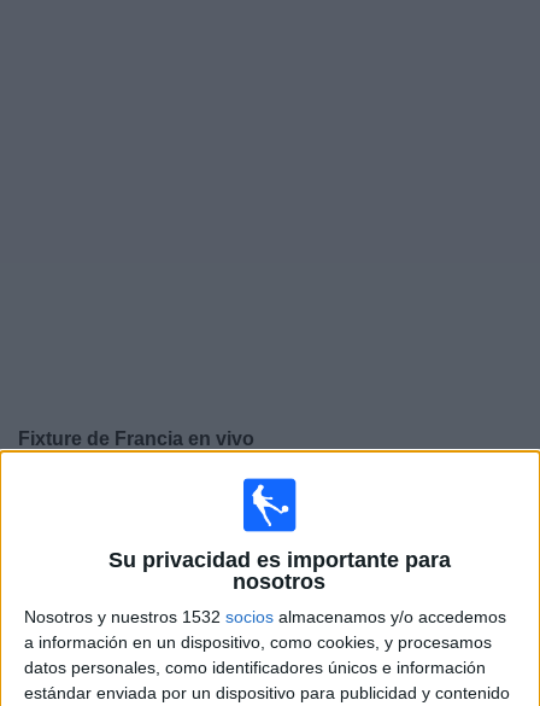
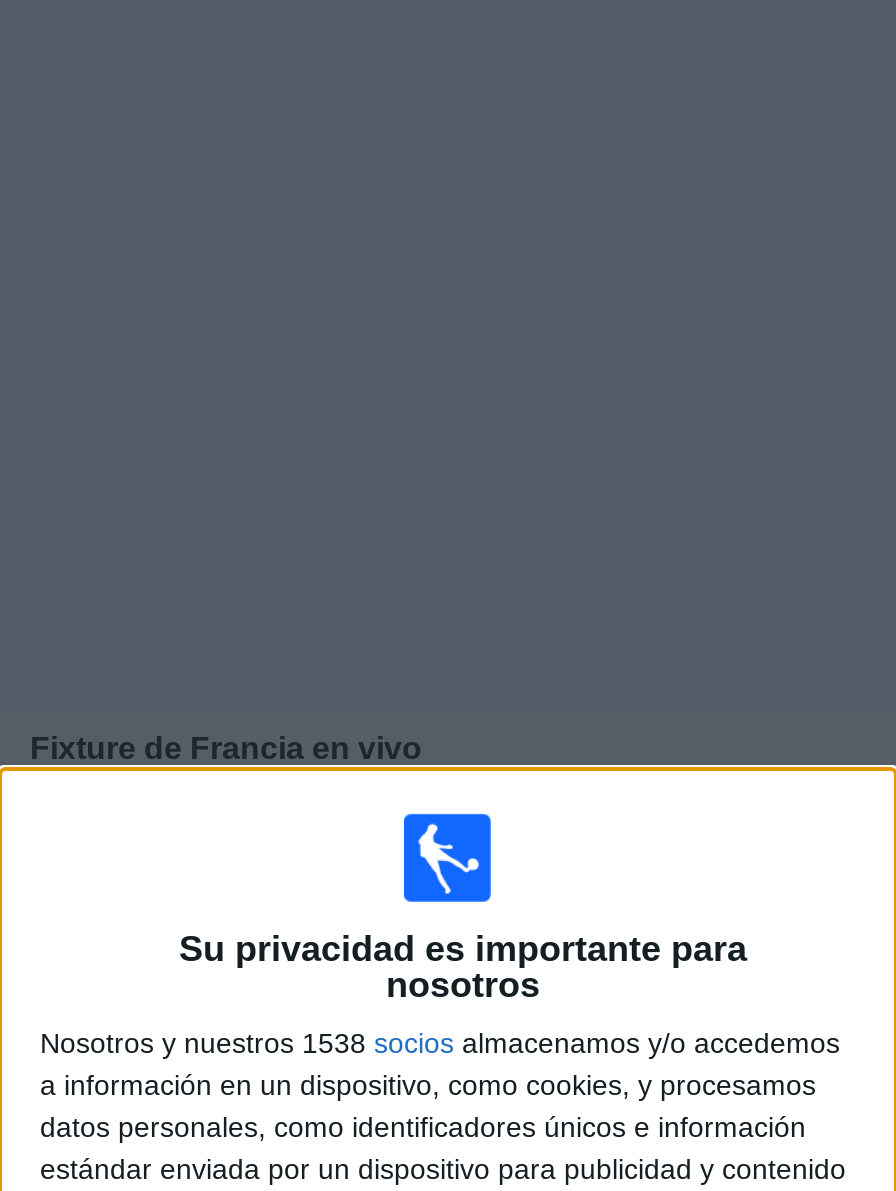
[24,607,506,627] Nosotros y nuestros 1532 socios almacenamos y/o accedemos -> [40,1028,840,1060] Nosotros y nuestros 1538 socios almacenamos y/o accedemos

